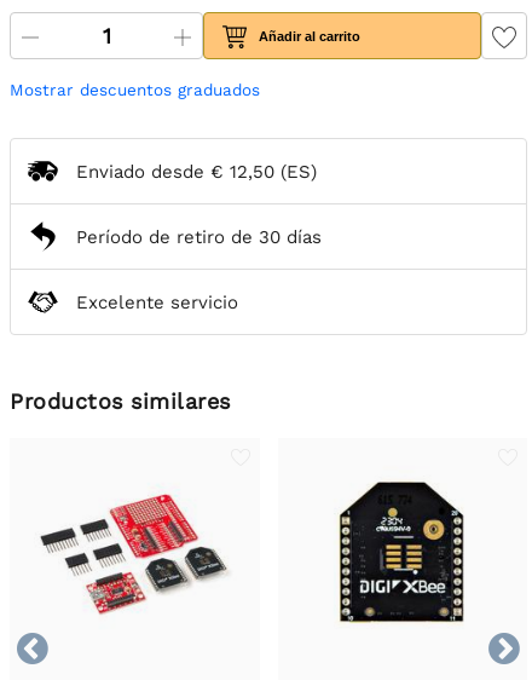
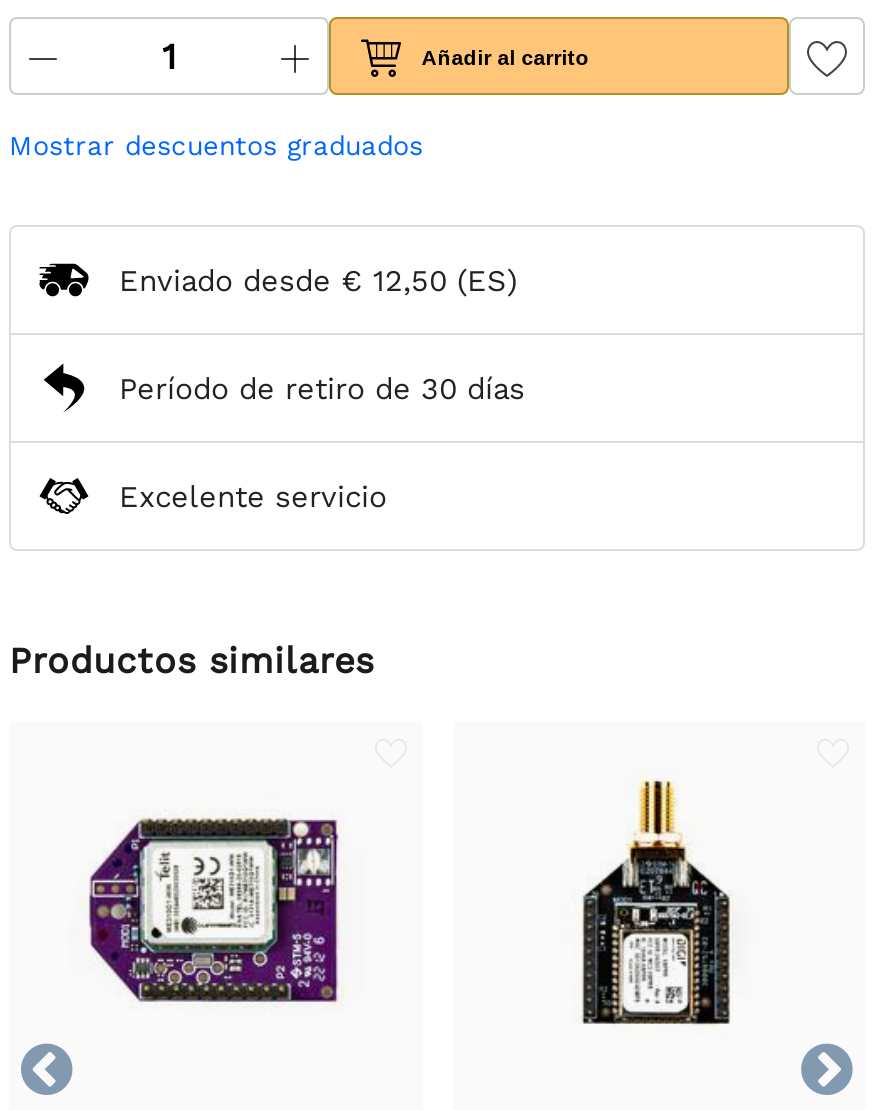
[337,474,464,624] [image] -> [553,779,759,1027] [image]
[40,494,227,615] [image] -> [61,815,367,1011] [image]

